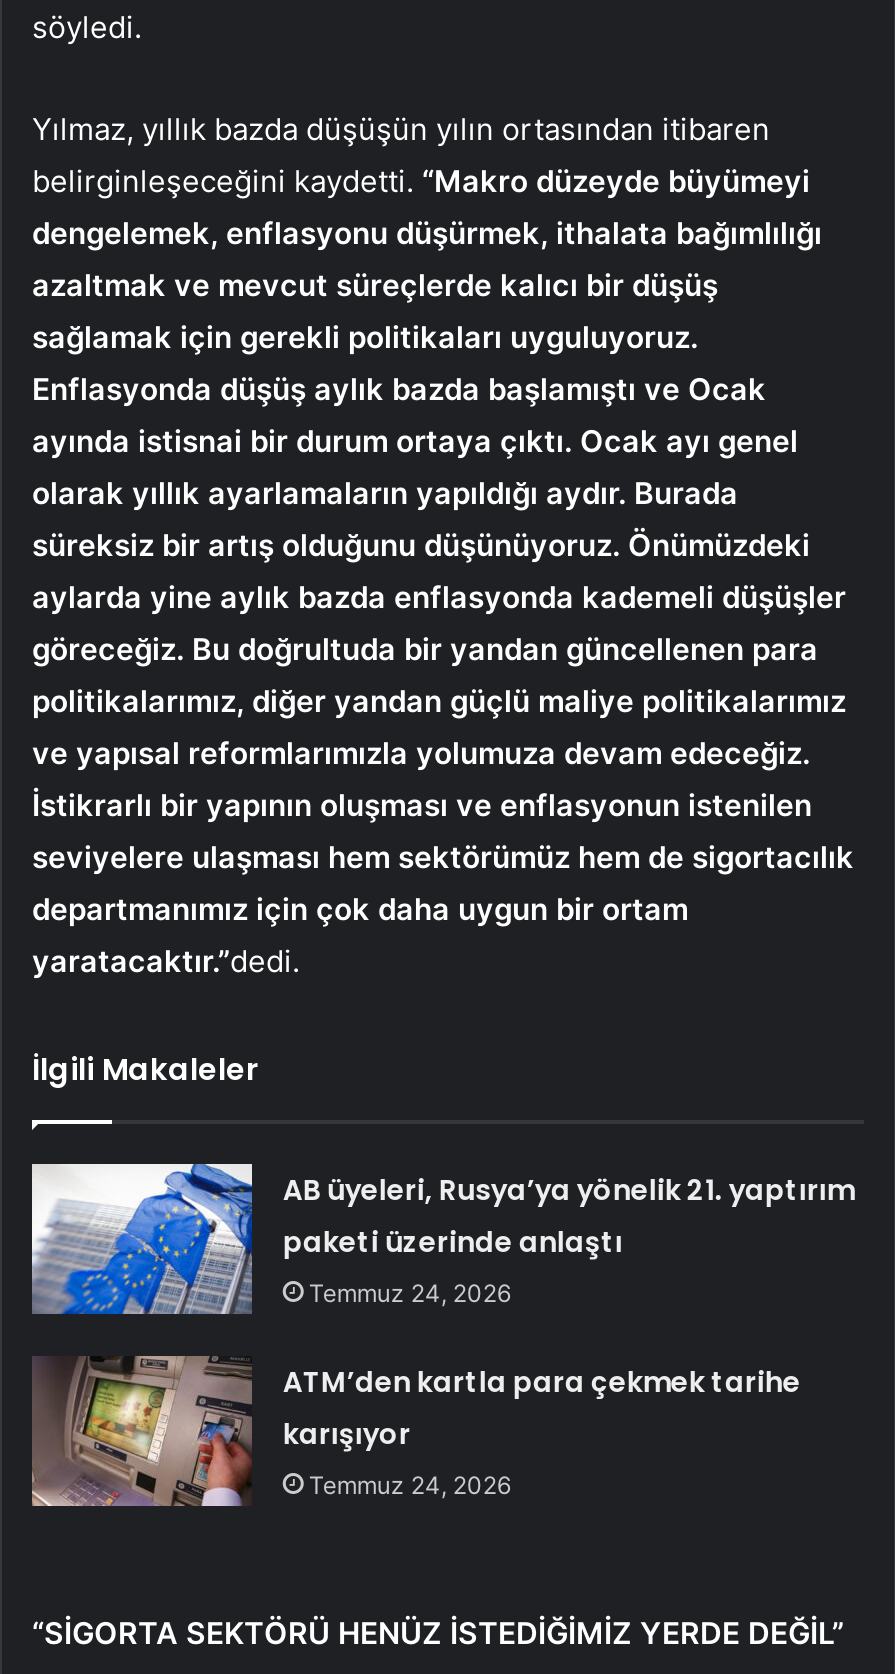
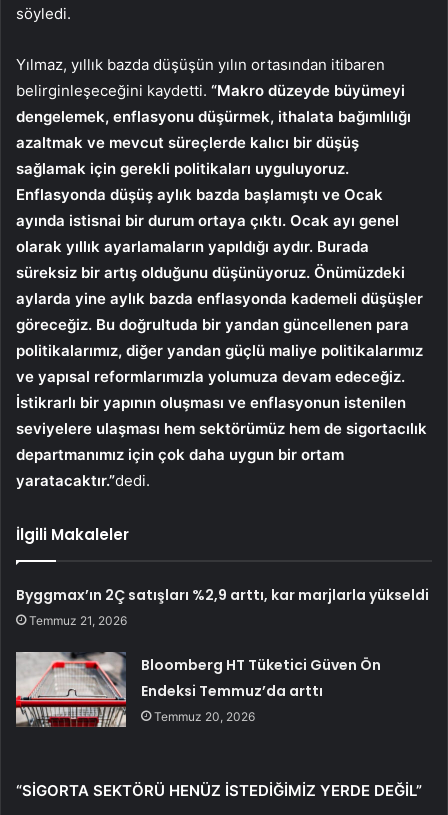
[283,1170,855,1308] AB üyeleri, Rusya’ya yönelik 21. yaptırım | paketi üzerinde anlaştı | Temmuz 24, 2026 -> [16,585,429,628] Byggmax’ın 2Ç satışları %2,9 arttı, kar marjlarla yükseldi | Temmuz 21, 2026
[30,1354,801,1508] [image] | ATM’den kartla para çekmek tarihe | karışıyor | Temmuz 24, 2026 -> [15,651,381,728] [image] | Bloomberg HT Tüketici Güven Ön | Endeksi Temmuz’da arttı | Temmuz 20, 2026

